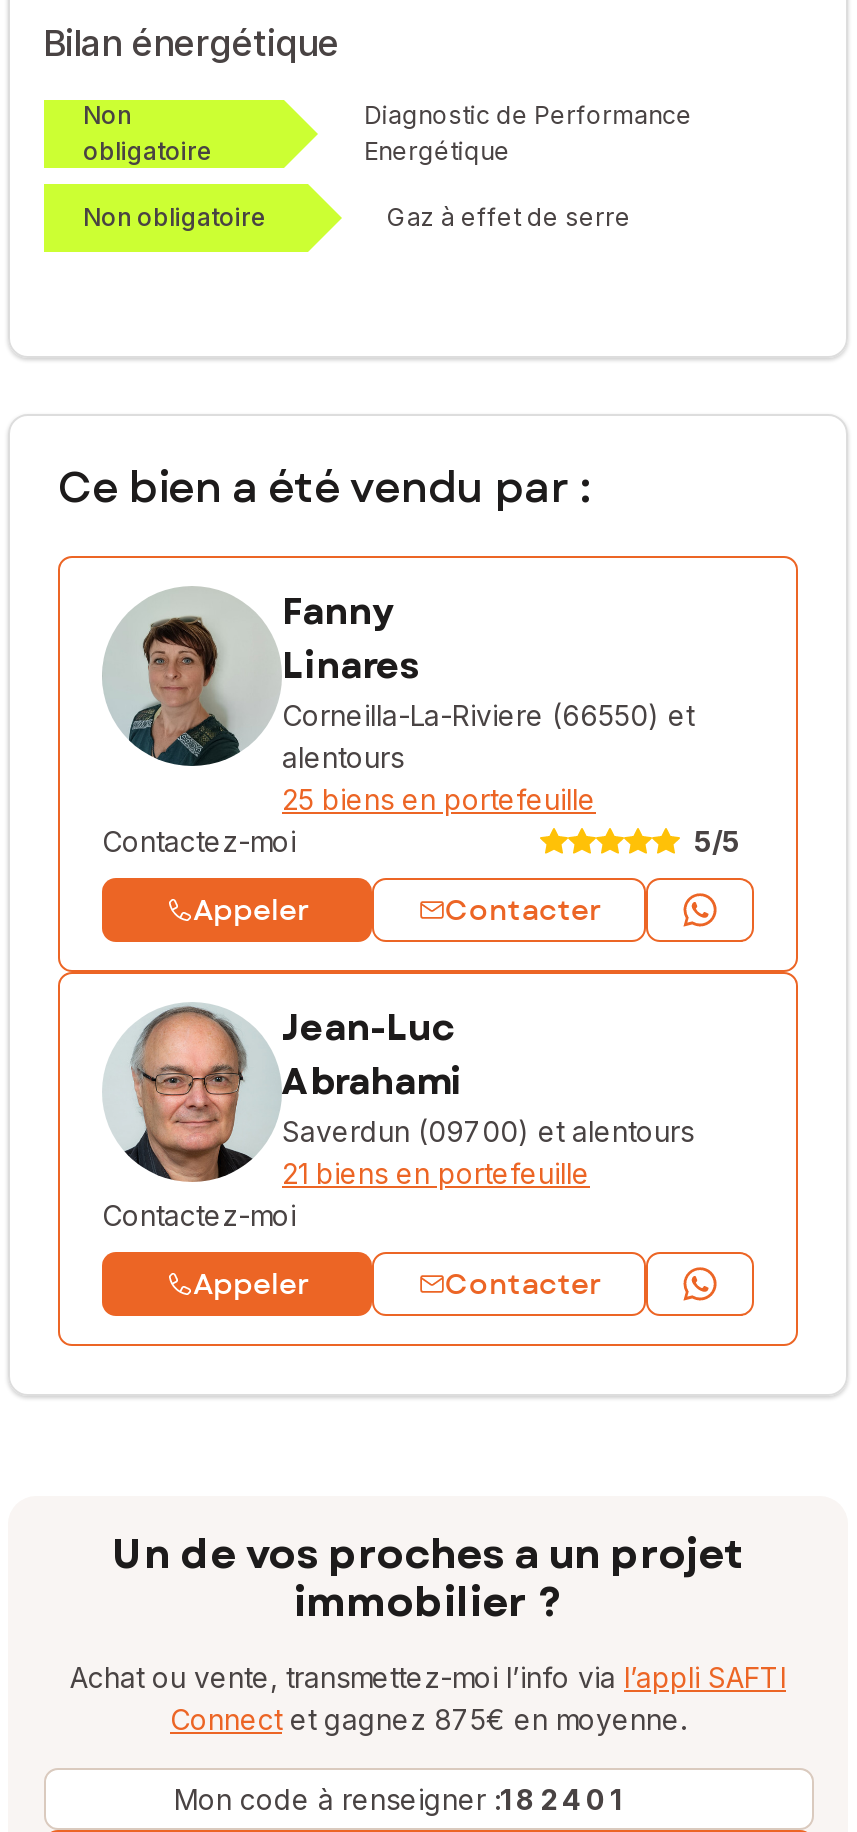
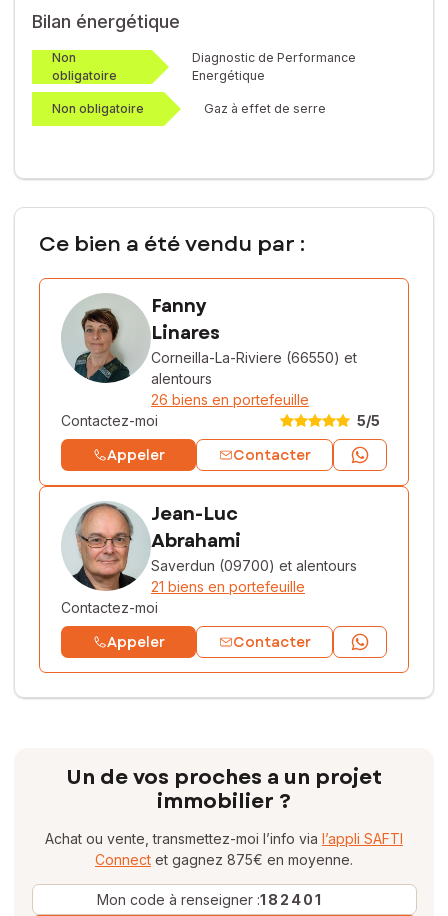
[282,782,596,816] 25 biens en portefeuille -> [151,391,309,408] 26 biens en portefeuille

